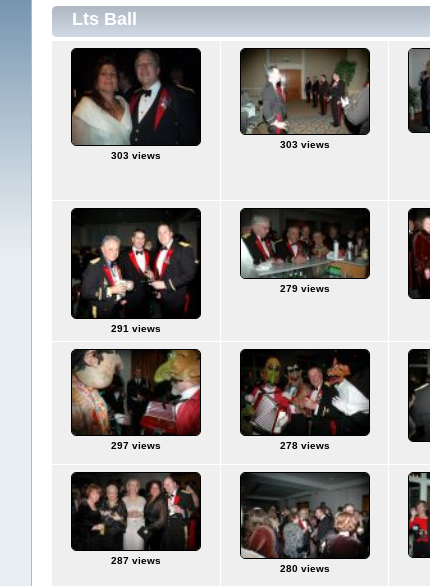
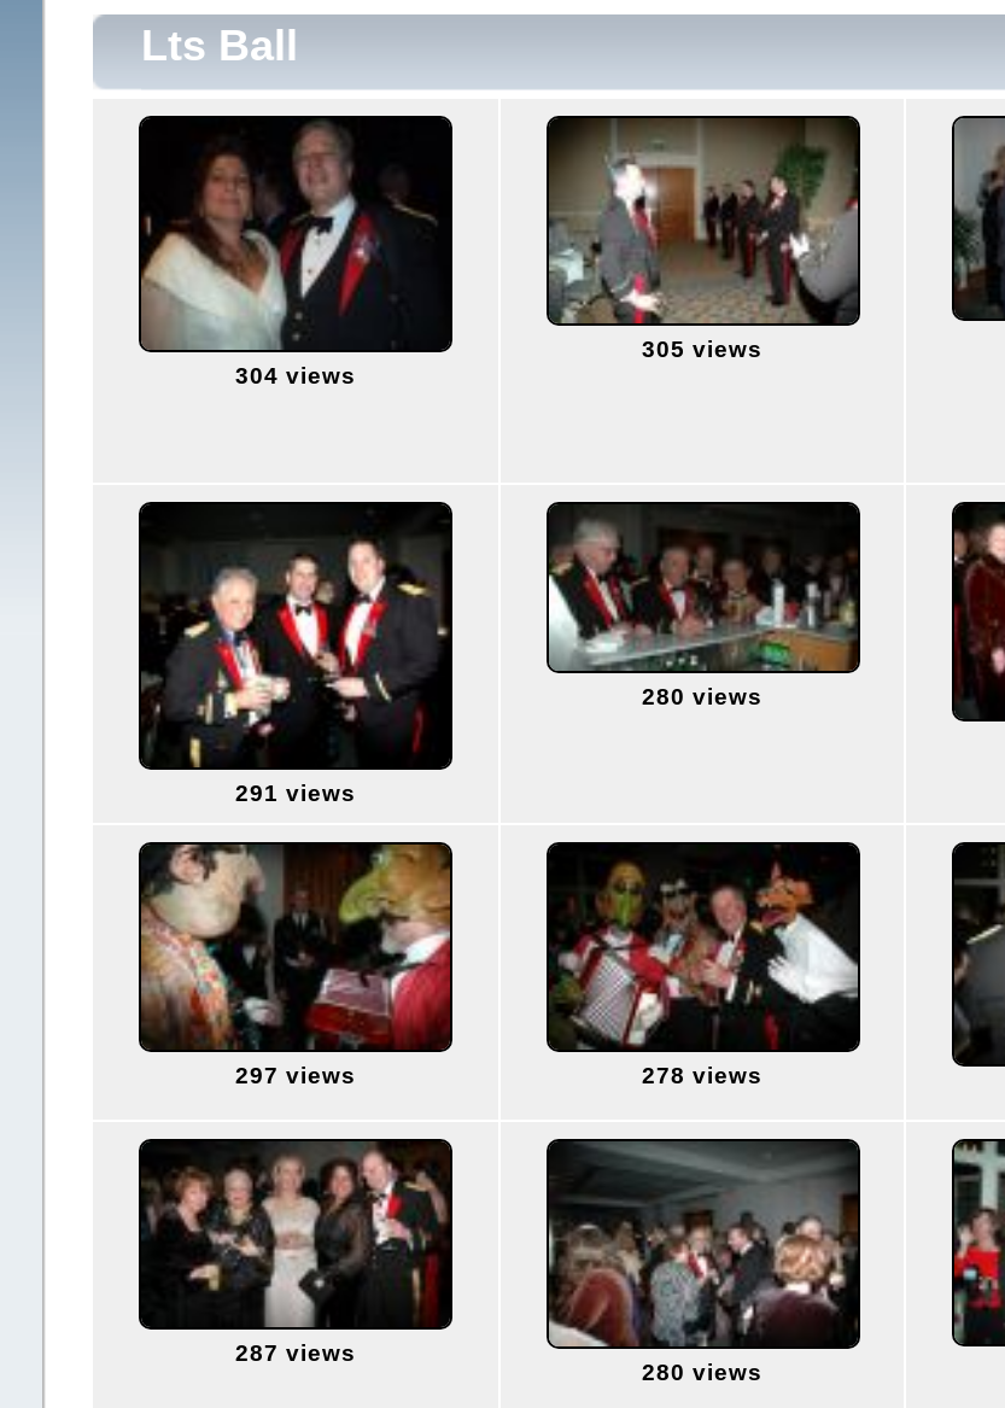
[279,139,329,150] 303 views -> [642,335,762,362] 305 views
[111,150,161,161] 303 views -> [235,362,356,388] 304 views
[279,283,329,294] 279 views -> [642,683,762,709] 280 views

